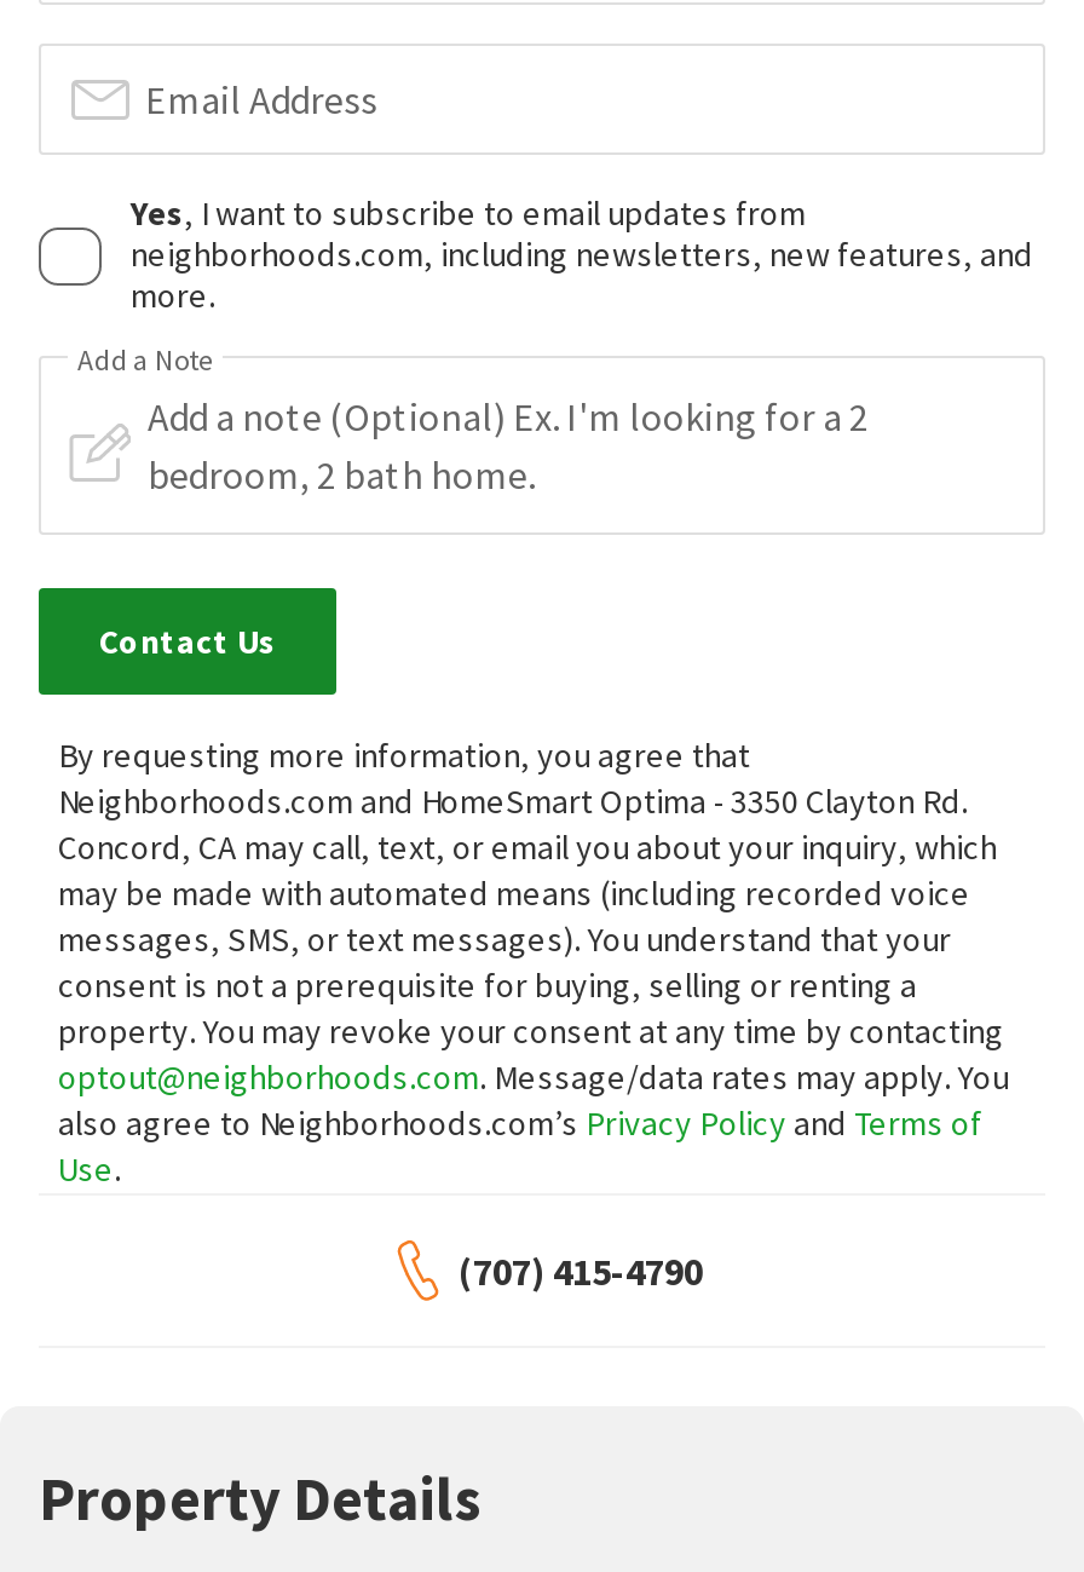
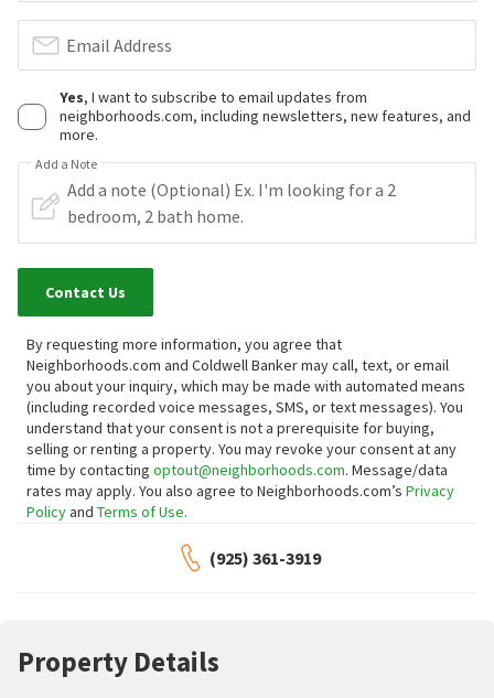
[58,779,1009,1191] Neighborhoods.com and HomeSmart Optima - 3350 Clayton Rd. | Concord, CA may call, text, or email you about your inquiry, which | may be made with automated means (including recorded voice | messages, SMS, or text messages). You understand that your | consent is not a prerequisite for buying, selling or renting a | property. You may revoke your consent at any time by contacting | optout@neighborhoods.com. Message/data rates may apply. You | also agree to Neighborhoods.com’s Privacy Policy and Terms of | Use. -> [26,355,465,522] Neighborhoods.com and Coldwell Banker may call, text, or email | you about your inquiry, which may be made with automated means | (including recorded voice messages, SMS, or text messages). You | understand that your consent is not a prerequisite for buying, | selling or renting a property. You may revoke your consent at any | time by contacting optout@neighborhoods.com. Message/data | rates may apply. You also agree to Neighborhoods.com’s Privacy | Policy and Terms of Use.
[459,1245,703,1294] (707) 415-4790 -> [209,546,320,568] (925) 361-3919

